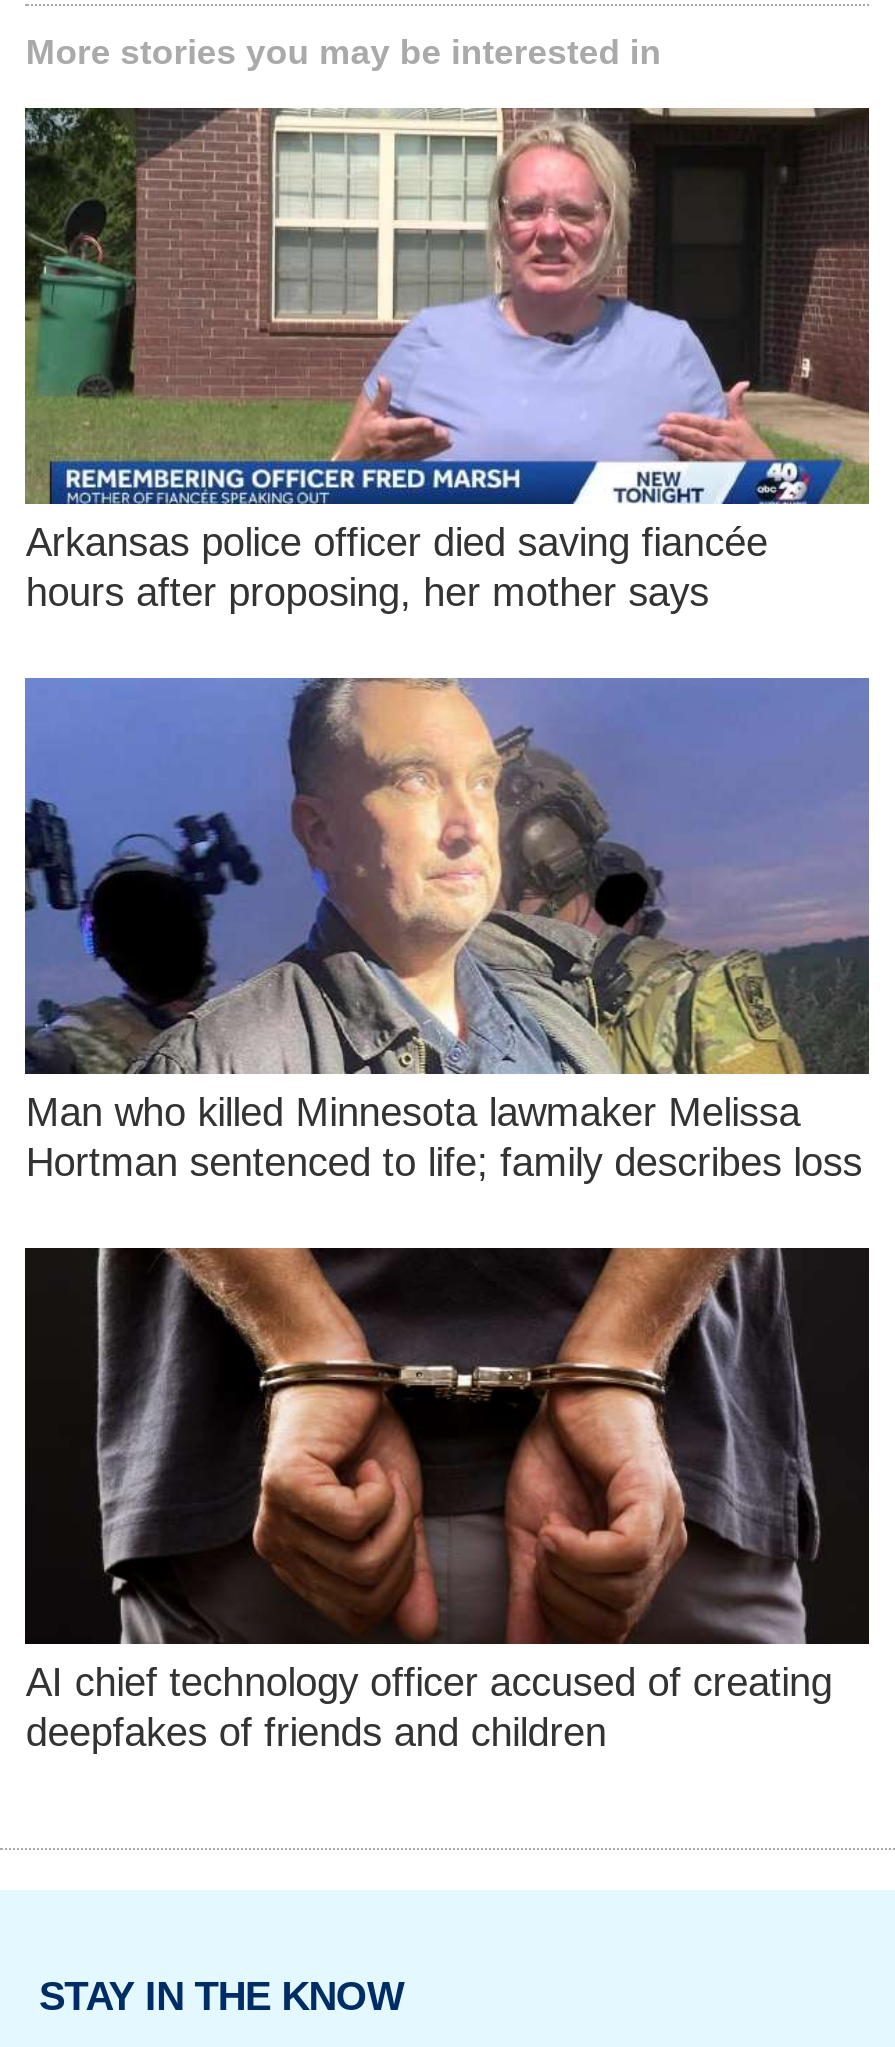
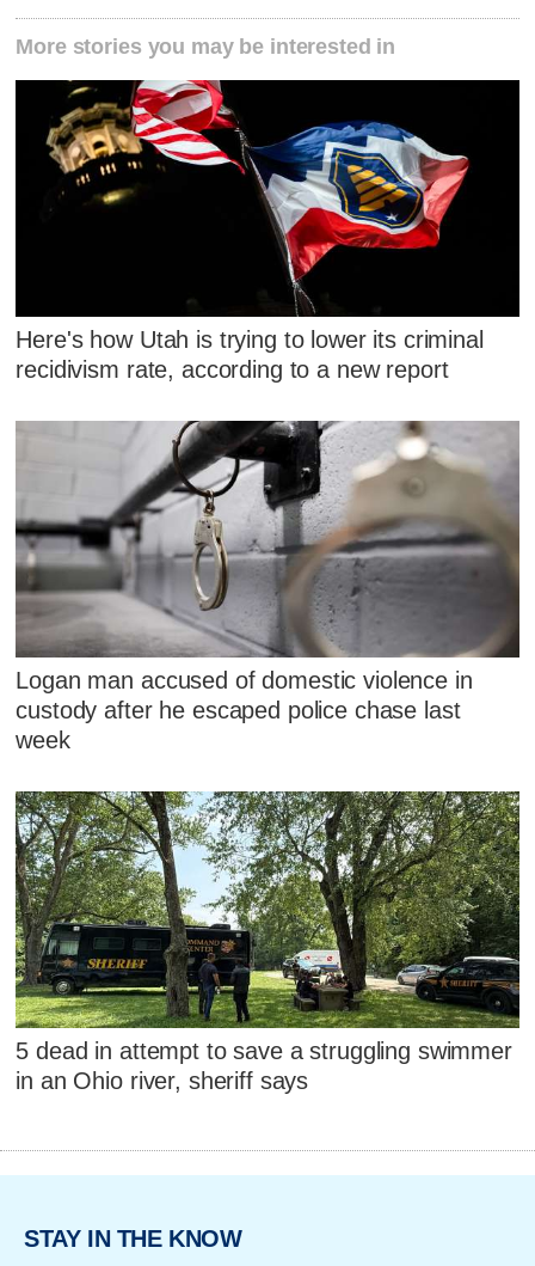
[23,106,871,615] [image] | Arkansas police officer died saving fiancée | hours after proposing, her mother says -> [14,79,521,383] [image] | Here's how Utah is trying to lower its criminal | recidivism rate, according to a new report
[25,676,869,1184] [image] | Man who killed Minnesota lawmaker Melissa | Hortman sentenced to life; family describes loss -> [16,421,519,753] [image] | Logan man accused of domestic violence in | custody after he escaped police chase last | week
[23,1246,869,1754] [image] | AI chief technology officer accused of creating | deepfakes of friends and children -> [14,790,521,1094] [image] | 5 dead in attempt to save a struggling swimmer | in an Ohio river, sheriff says

